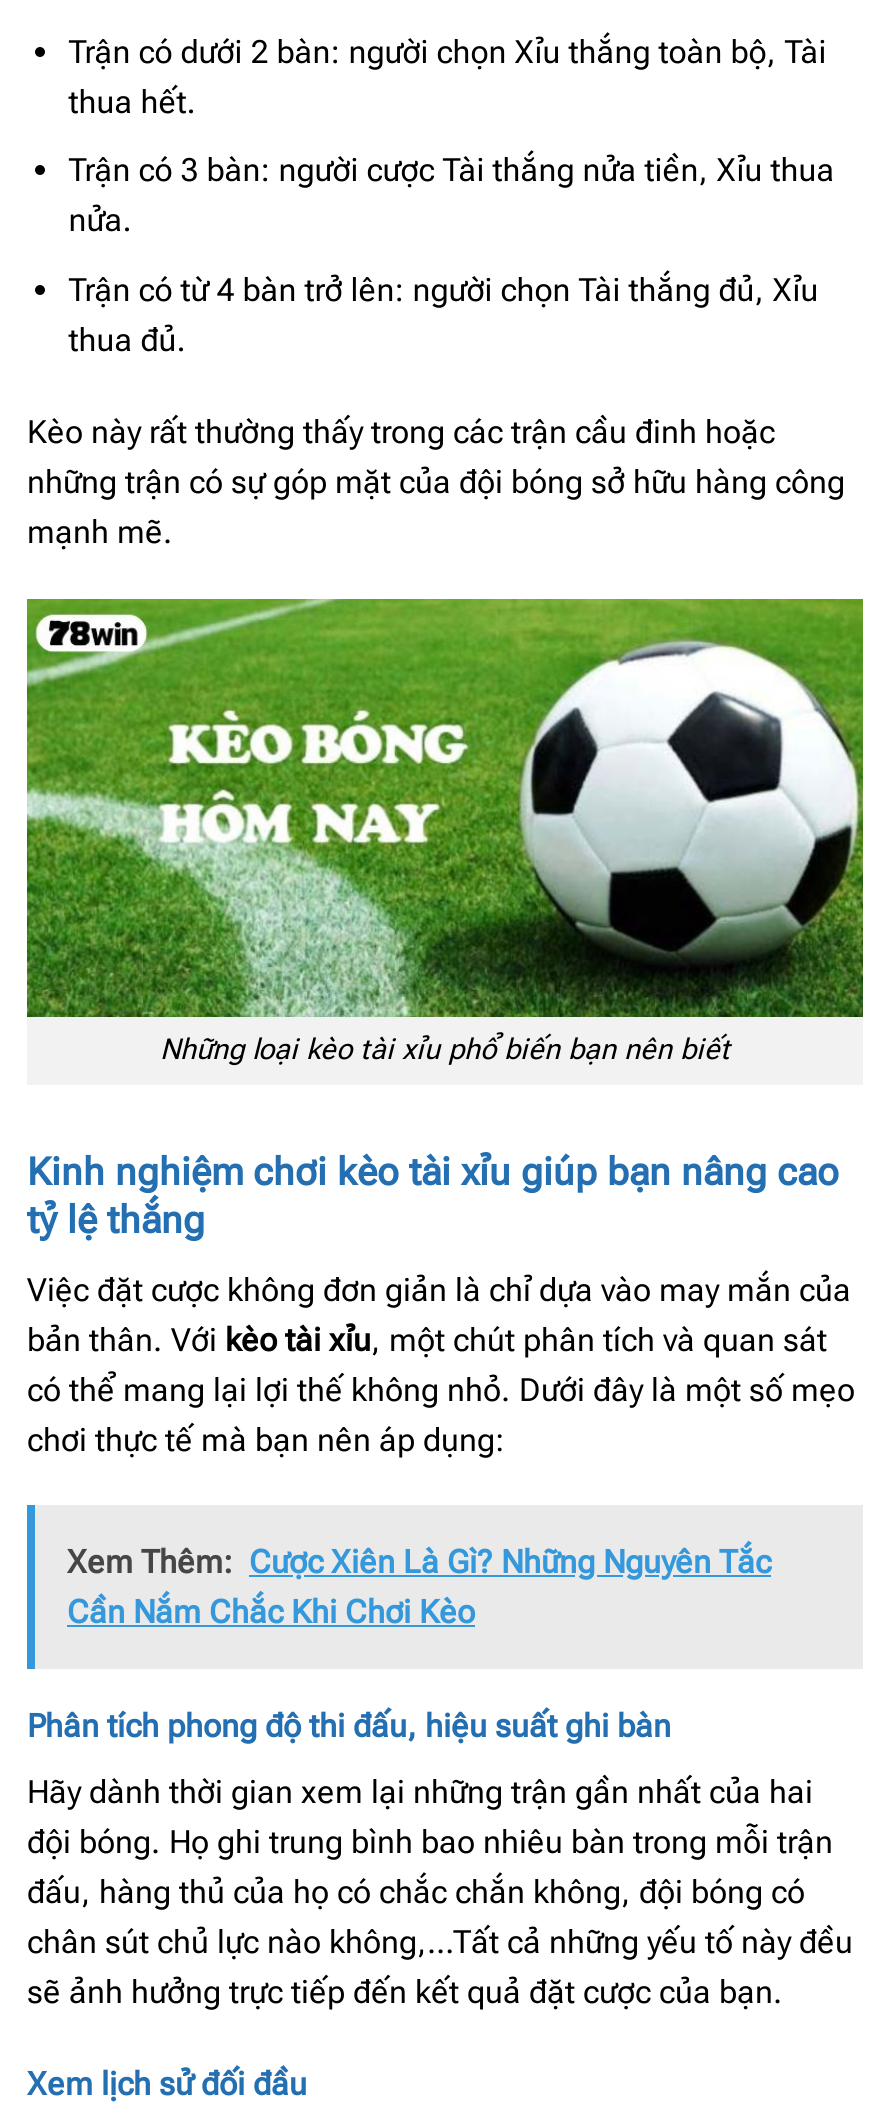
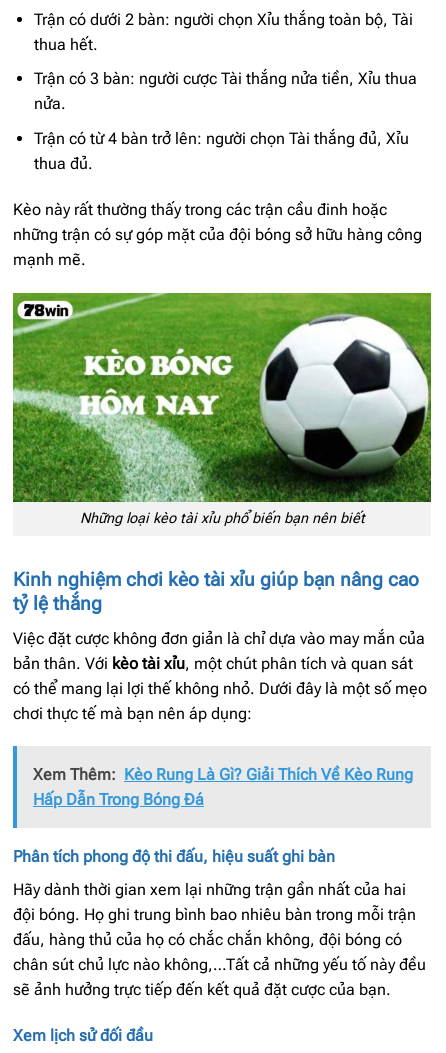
[67,1544,771,1632] Xem Thêm: Cược Xiên Là Gì? Những Nguyên Tắc | Cần Nắm Chắc Khi Chơi Kèo -> [33,765,413,809] Xem Thêm: Kèo Rung Là Gì? Giải Thích Về Kèo Rung | Hấp Dẫn Trong Bóng Đá

